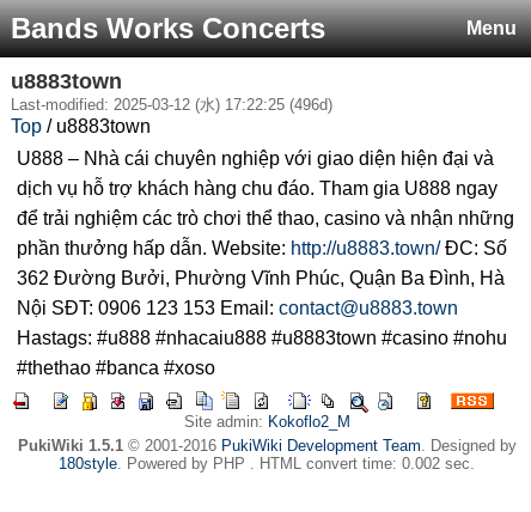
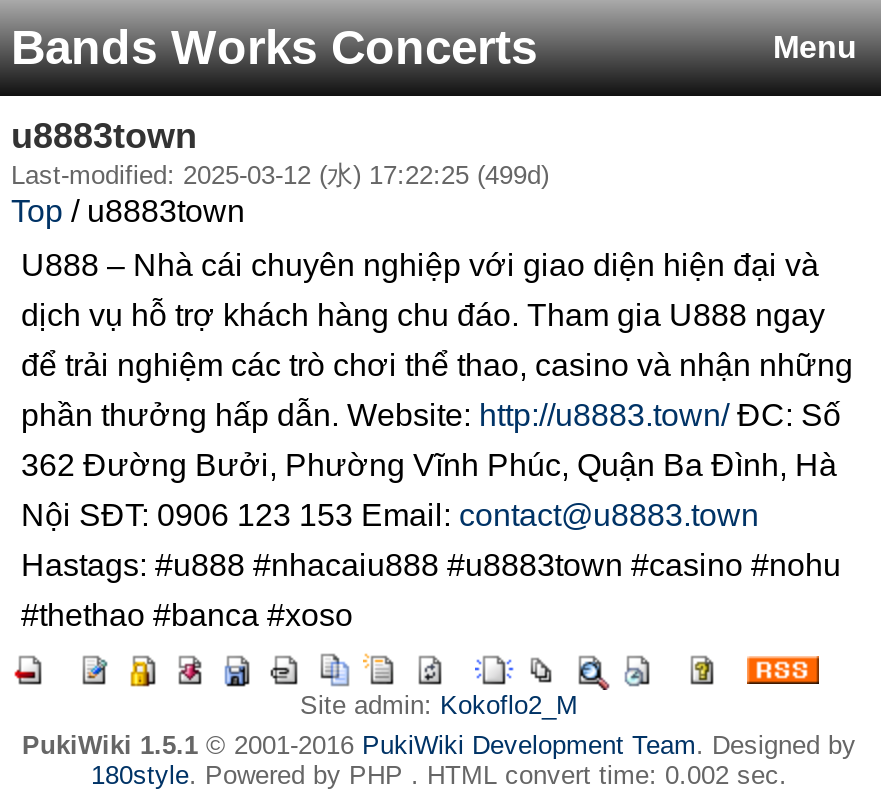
[11,96,332,114] Last-modified: 2025-03-12 (水) 17:22:25 (496d) -> [11,160,549,190] Last-modified: 2025-03-12 (水) 17:22:25 (499d)

